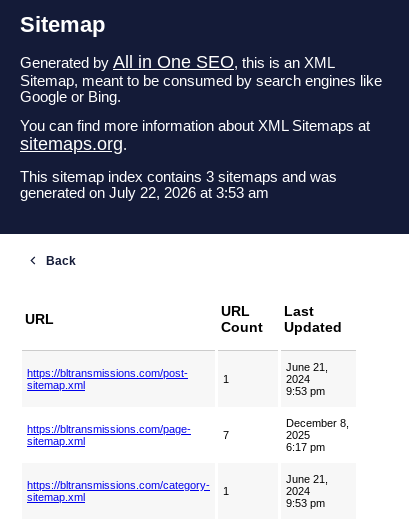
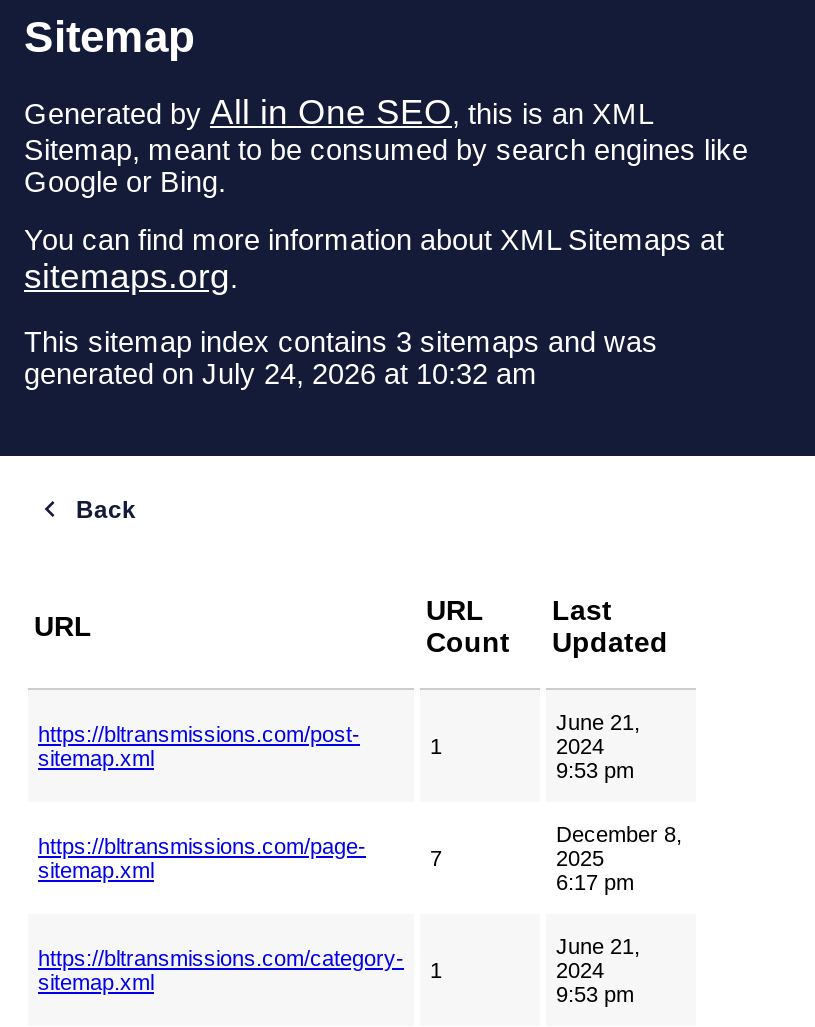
[20,185,269,201] generated on July 22, 2026 at 3:53 am -> [24,357,538,389] generated on July 24, 2026 at 10:32 am

